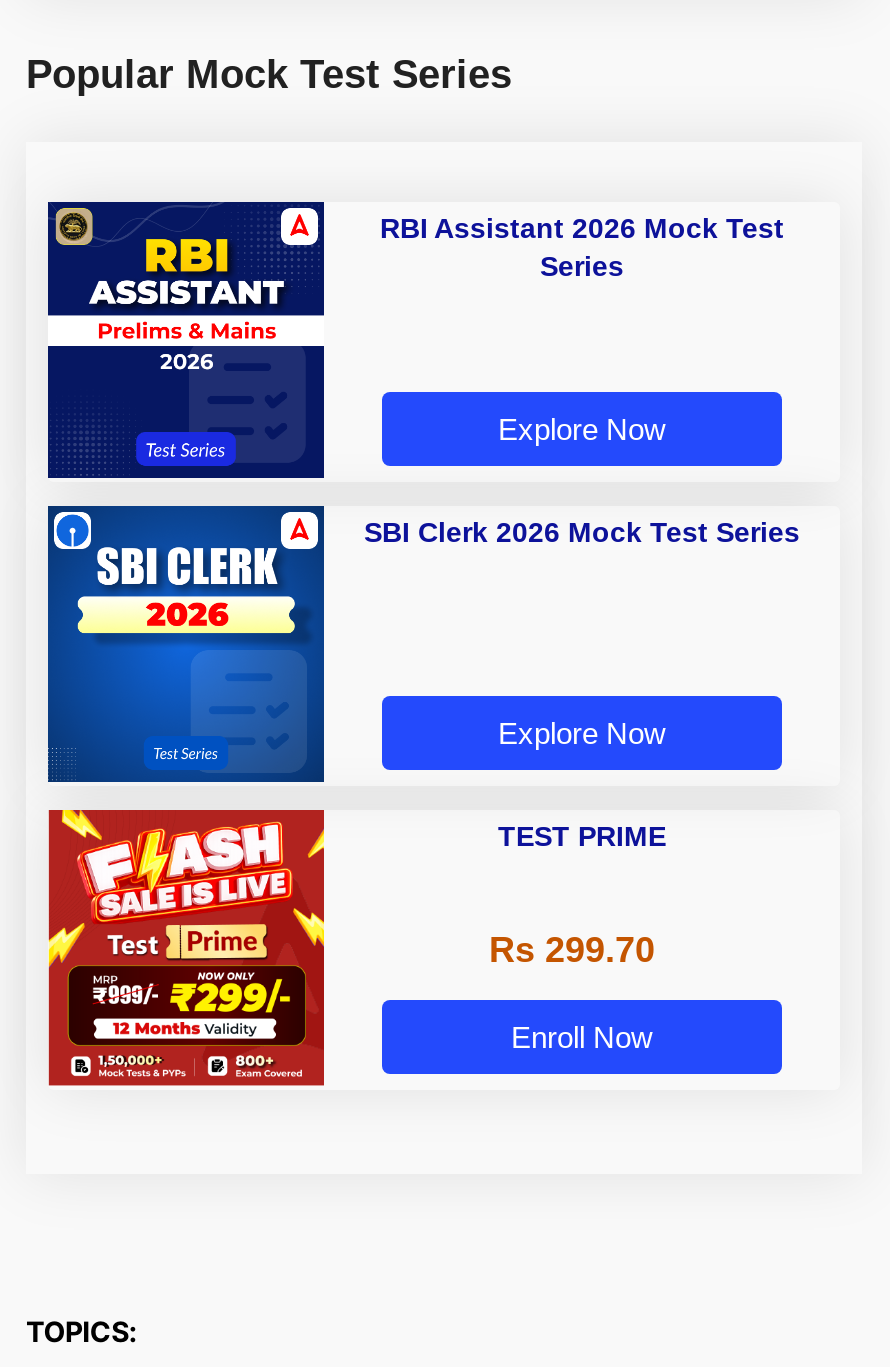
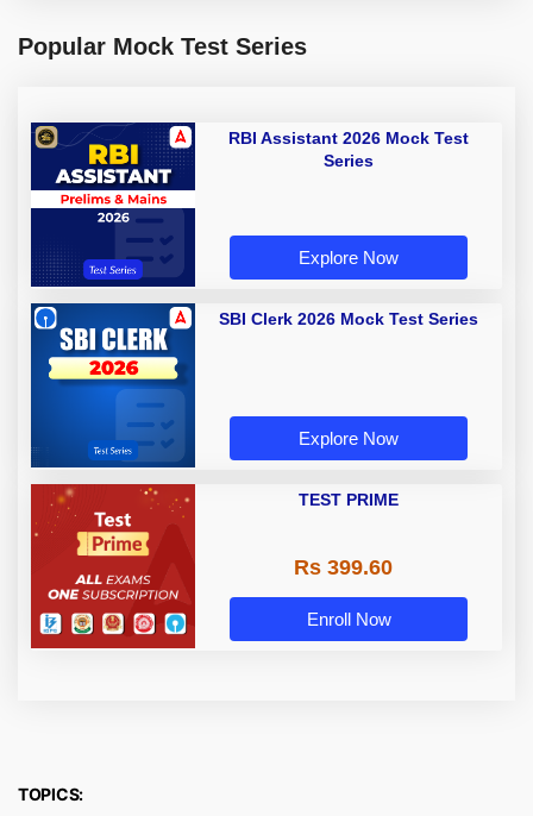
[46,808,326,1080] [image] -> [30,483,196,642] [image]
[489,930,655,970] Rs 299.70 -> [293,556,392,579] Rs 399.60

